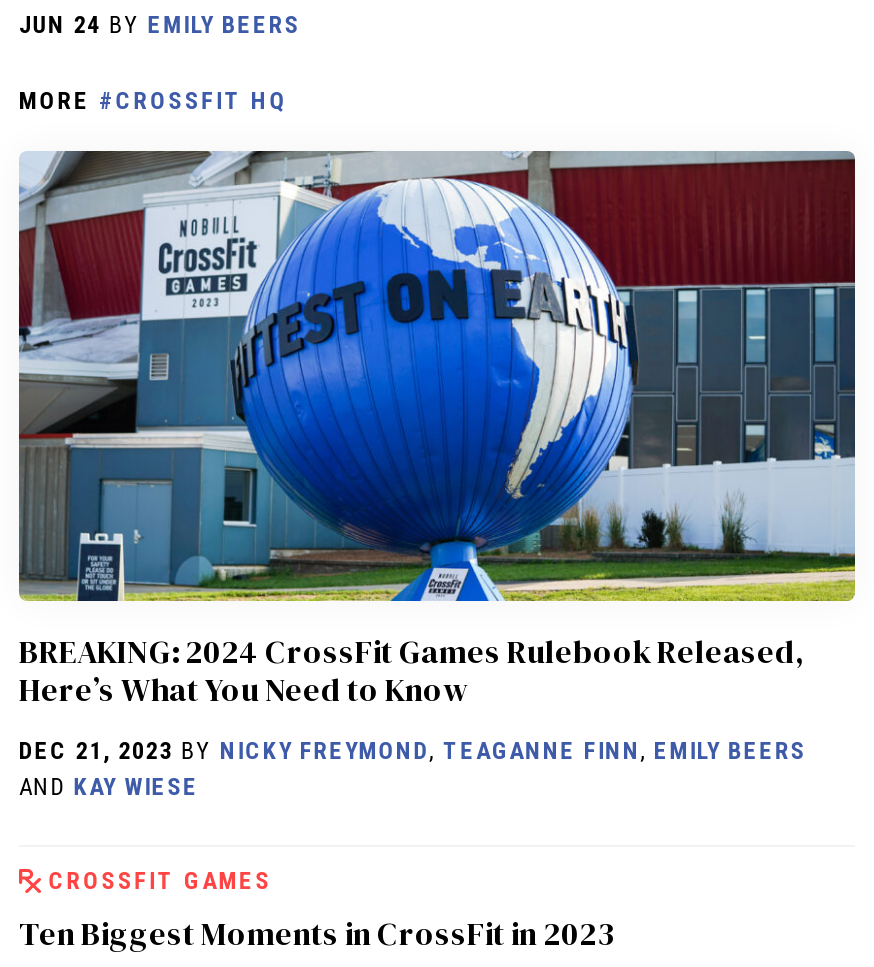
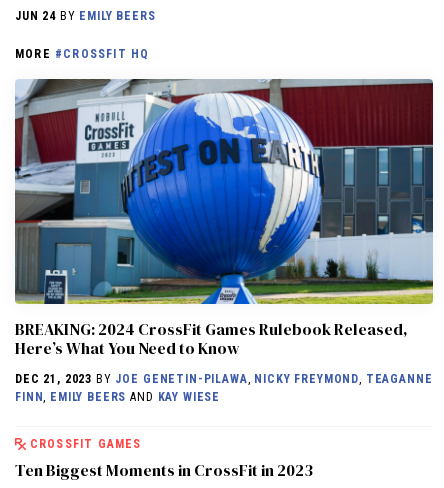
[19,737,807,801] DEC 21, 2023 BY NICKY FREYMOND, TEAGANNE FINN, EMILY BEERS | AND KAY WIESE -> [15,372,432,404] DEC 21, 2023 BY JOE GENETIN-PILAWA, NICKY FREYMOND, TEAGANNE | FINN, EMILY BEERS AND KAY WIESE

